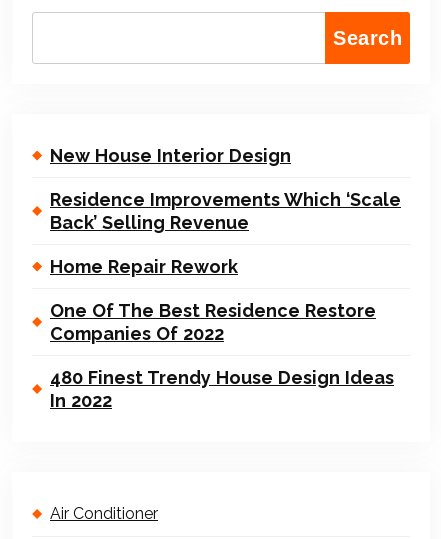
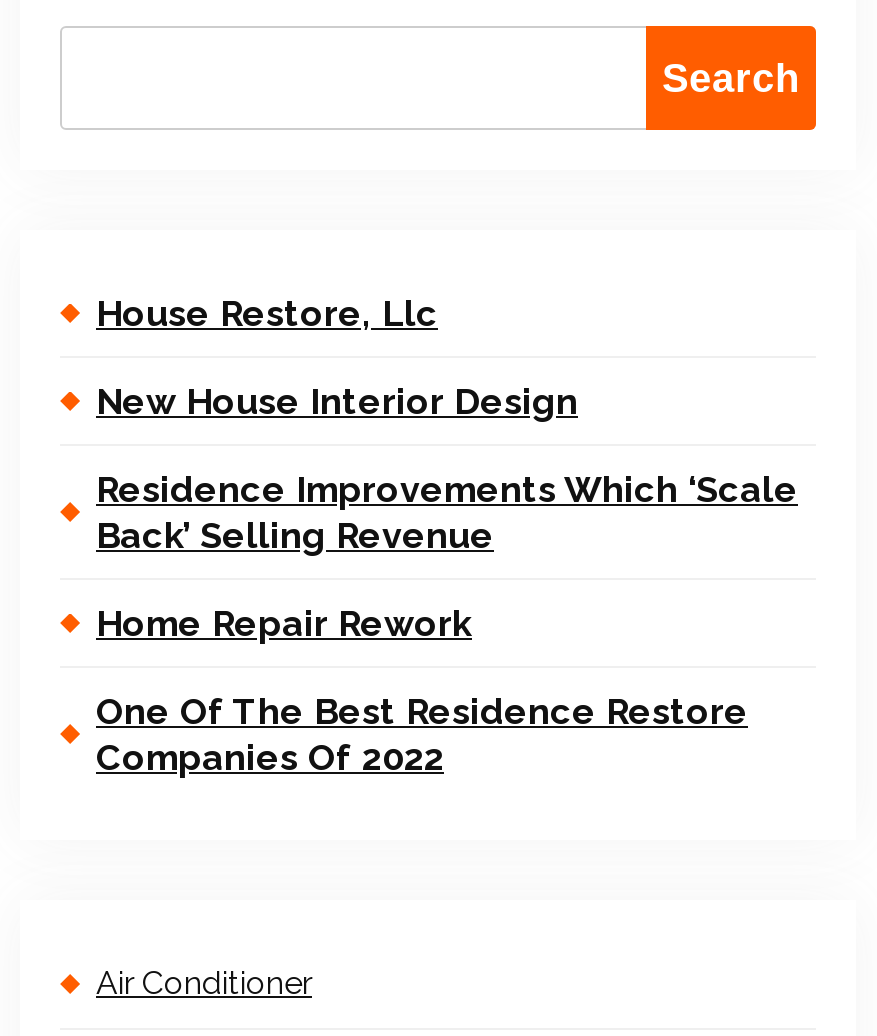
none -> [96,292,438,334] House Restore, Llc
moved [50,145,401,344] -> [96,380,798,778]: New House Interior Design | Residence Improvements Which ‘Scale | Back’ Selling Revenue | Home Repair Rework | One Of The Best Residence Restore | Companies Of 2022
[50,367,394,411] 480 Finest Trendy House Design Ideas | In 2022 -> none

